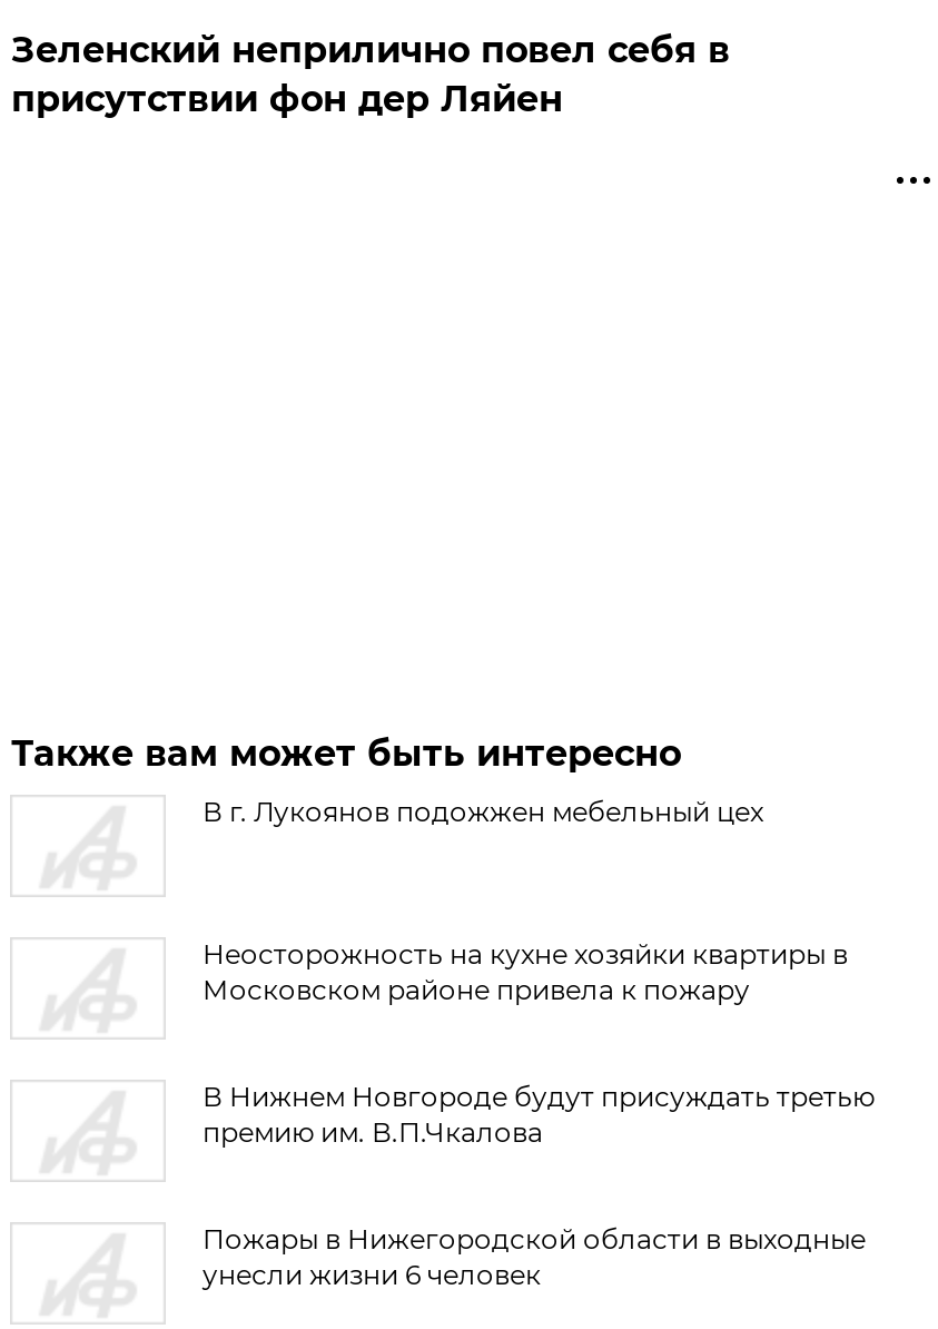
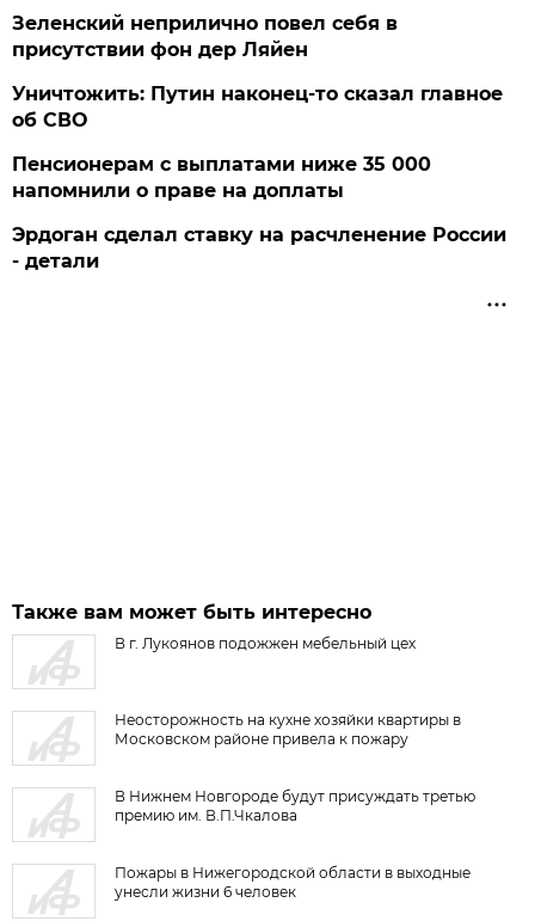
none -> [12,82,507,272] Уничтожить: Путин наконец-то сказал главное | об СВО | Пенсионерам с выплатами ниже 35 000 | напомнили о праве на доплаты | Эрдоган сделал ставку на расчленение России | - детали

